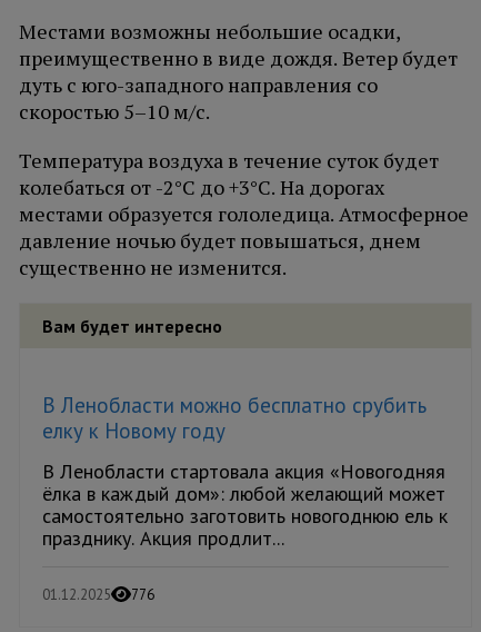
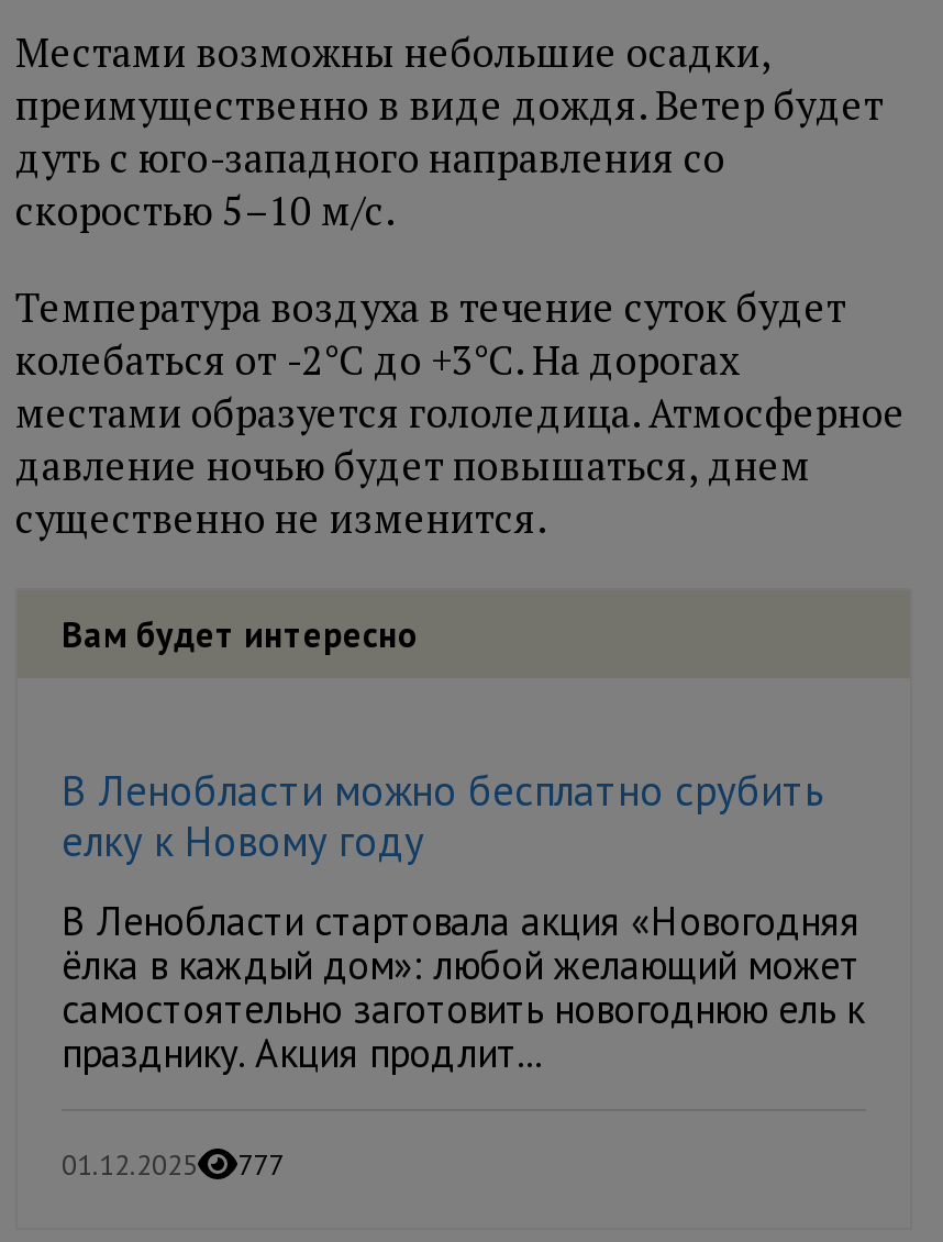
[42,585,154,604] 01.12.2025 776 -> [62,1146,284,1184] 01.12.2025 777

